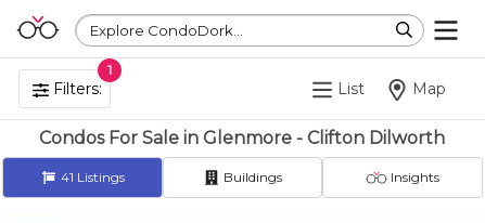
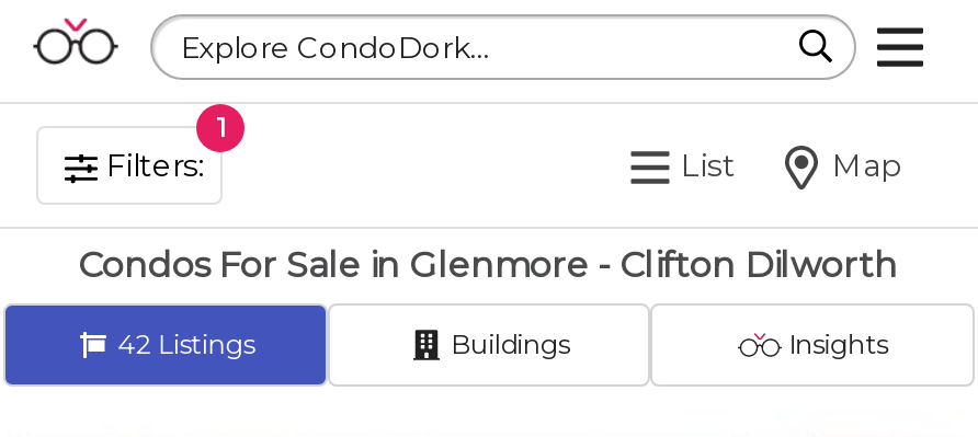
[57,169,125,185] 41 Listings -> [111,327,254,360] 42 Listings

